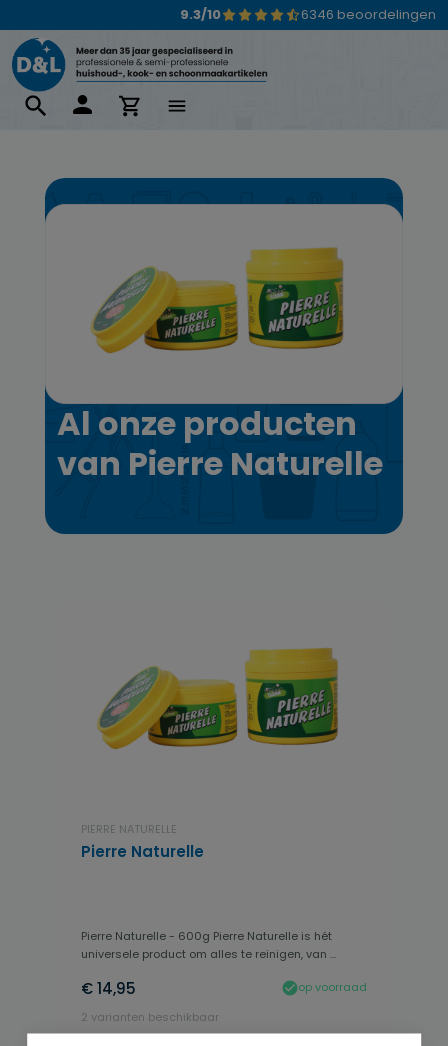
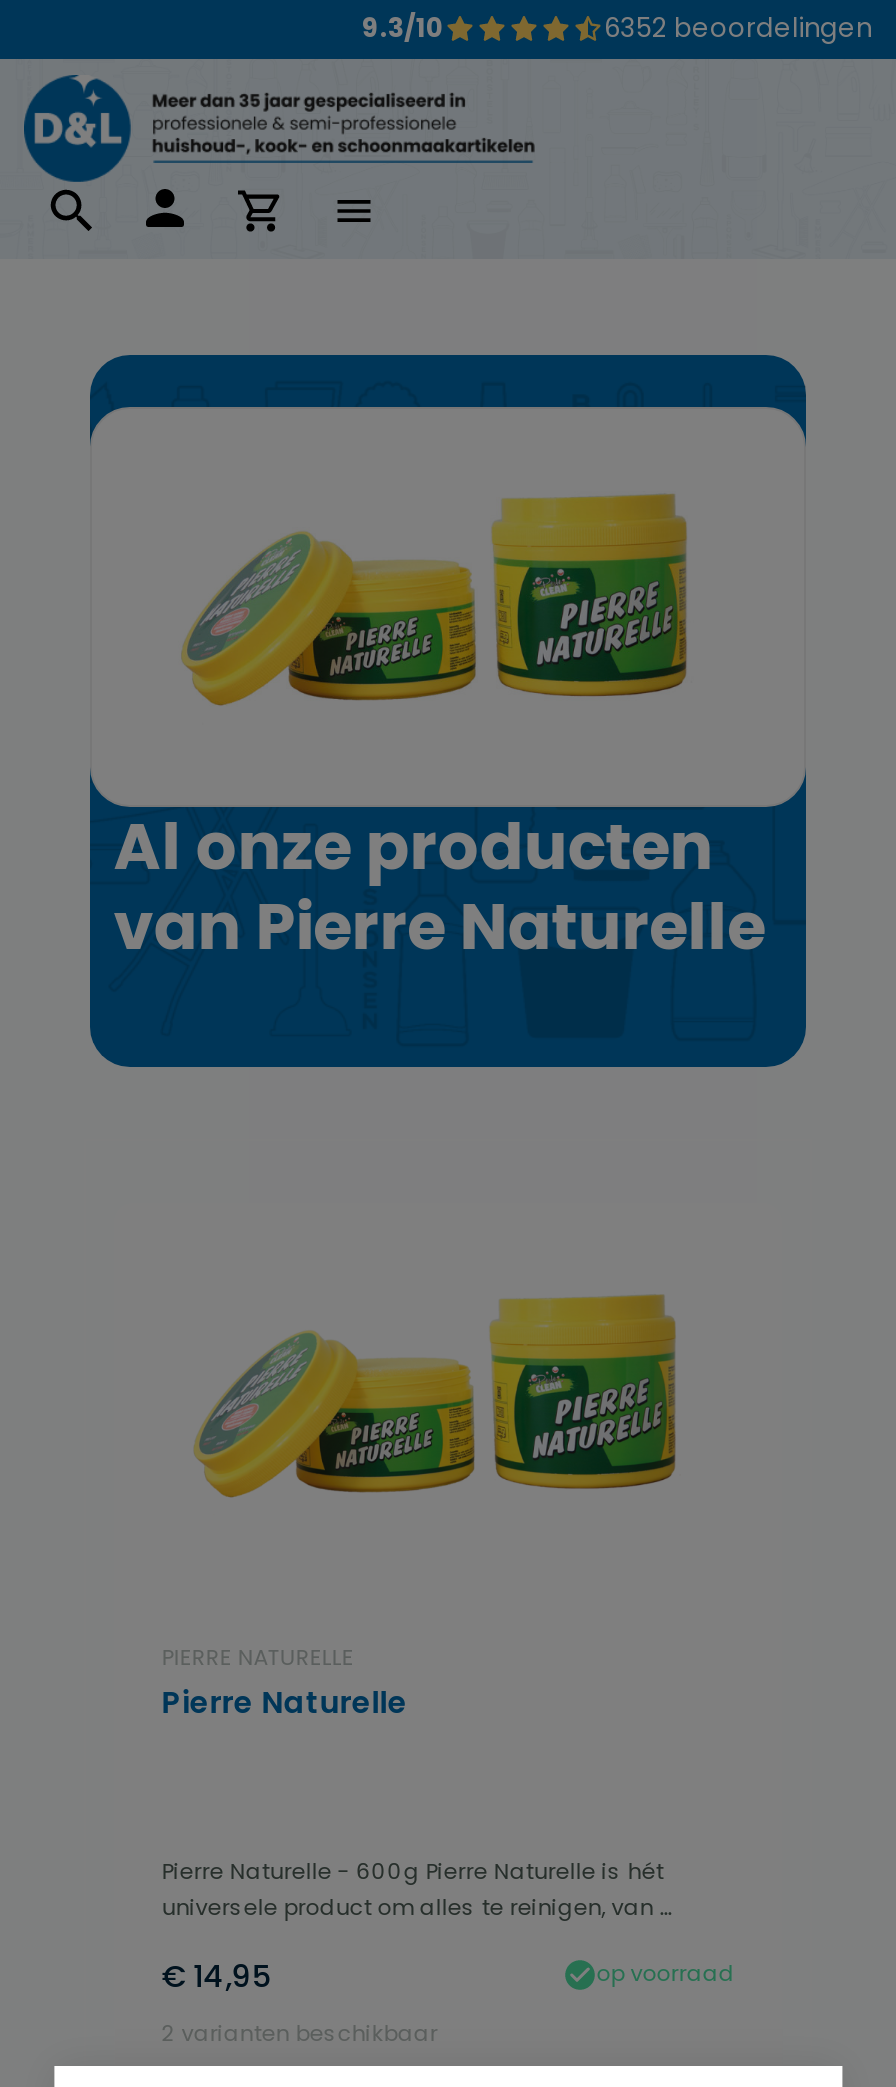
[301,5,436,24] 6346 beoordelingen -> [604,9,872,47] 6352 beoordelingen

